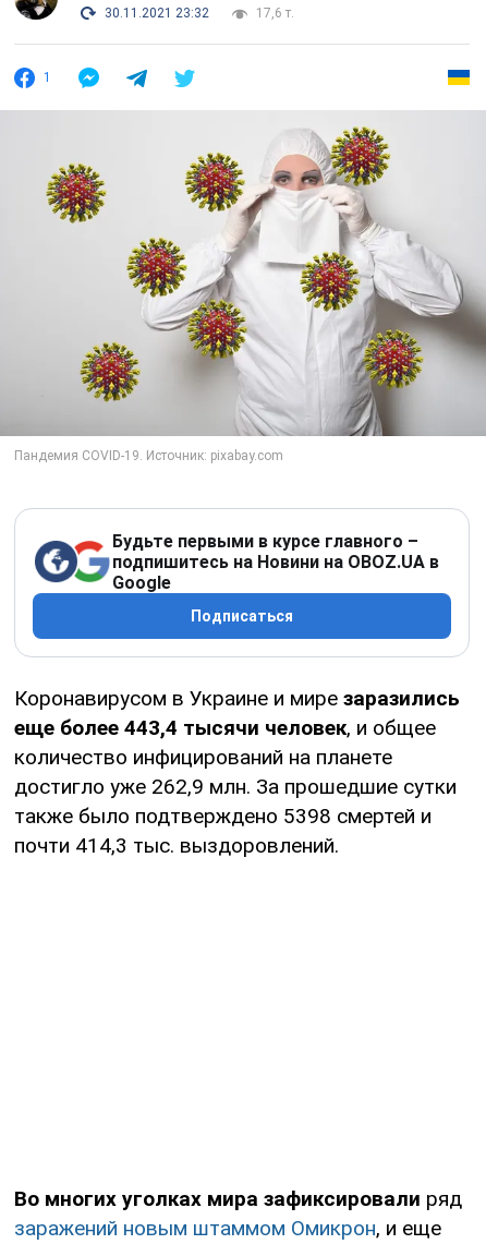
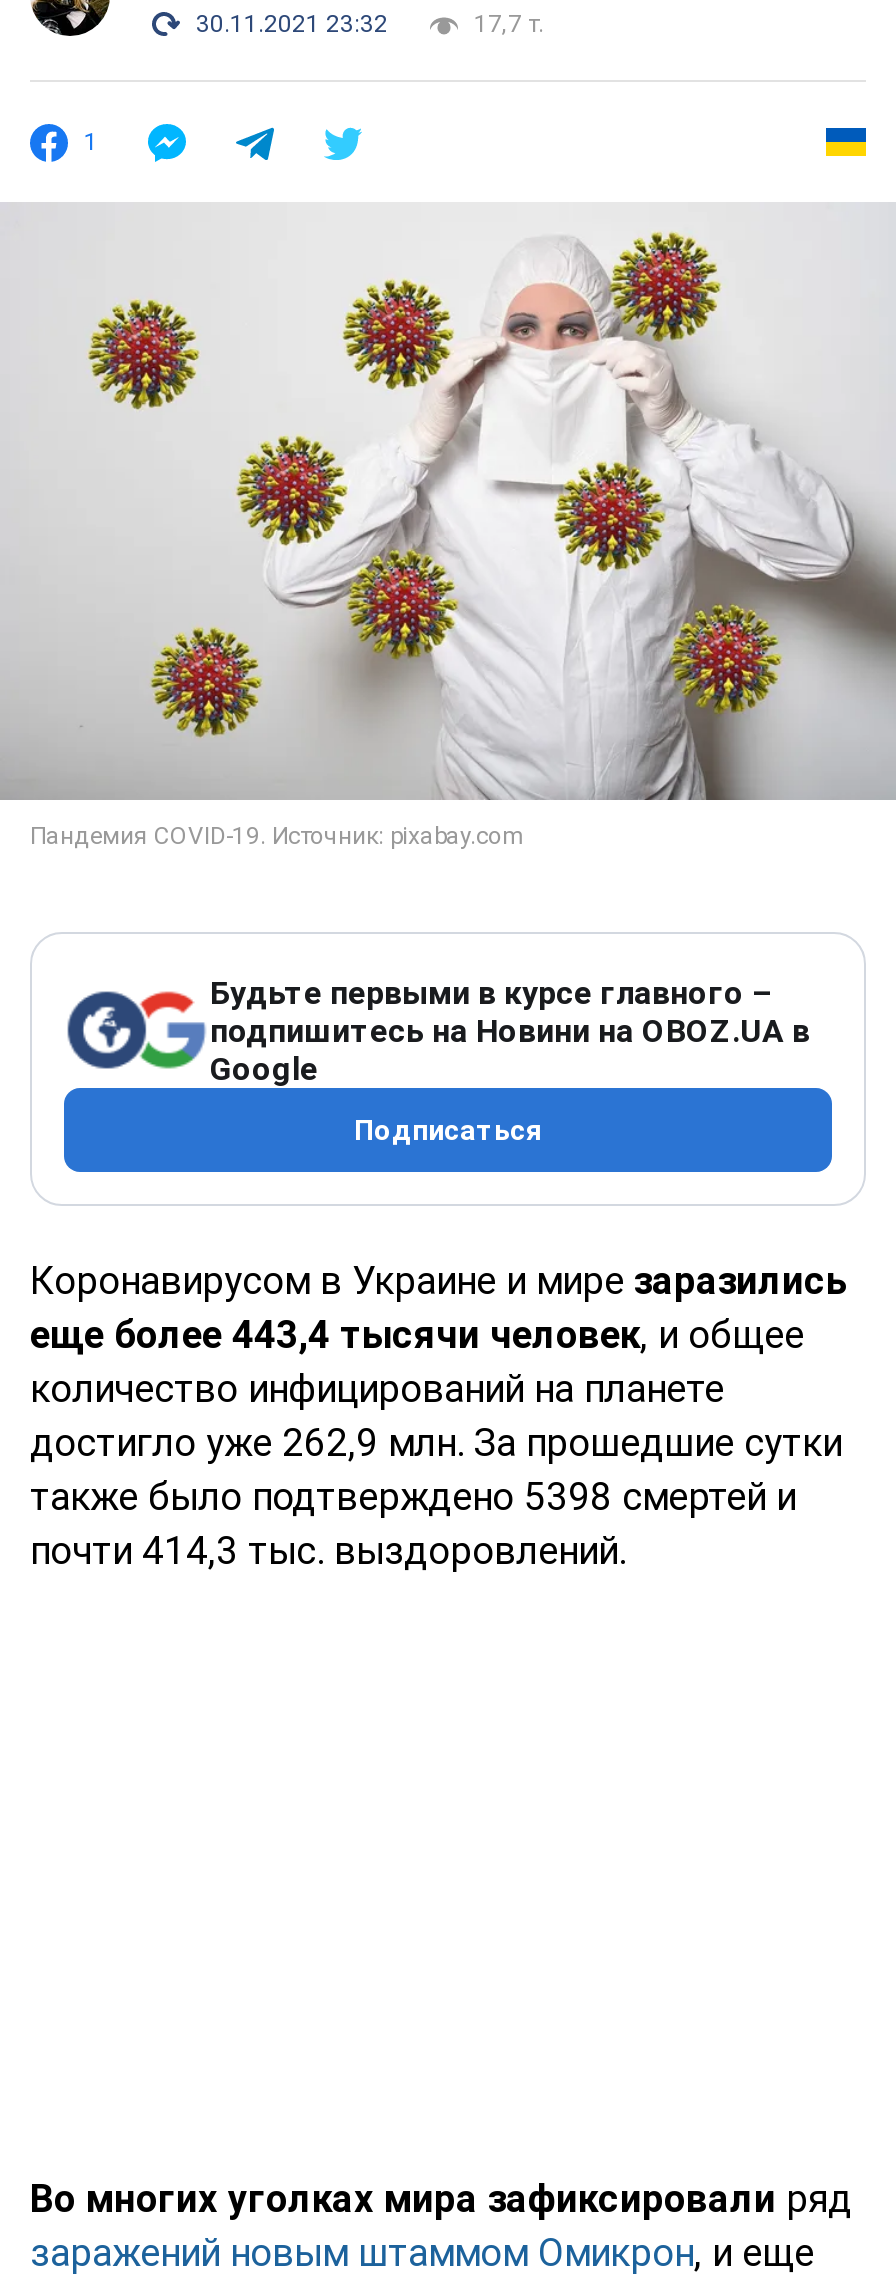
[256,5,294,21] 17,6 т. -> [474,10,544,38] 17,7 т.

